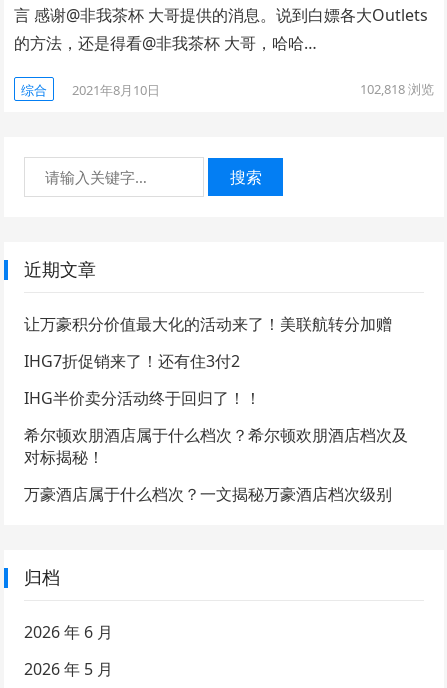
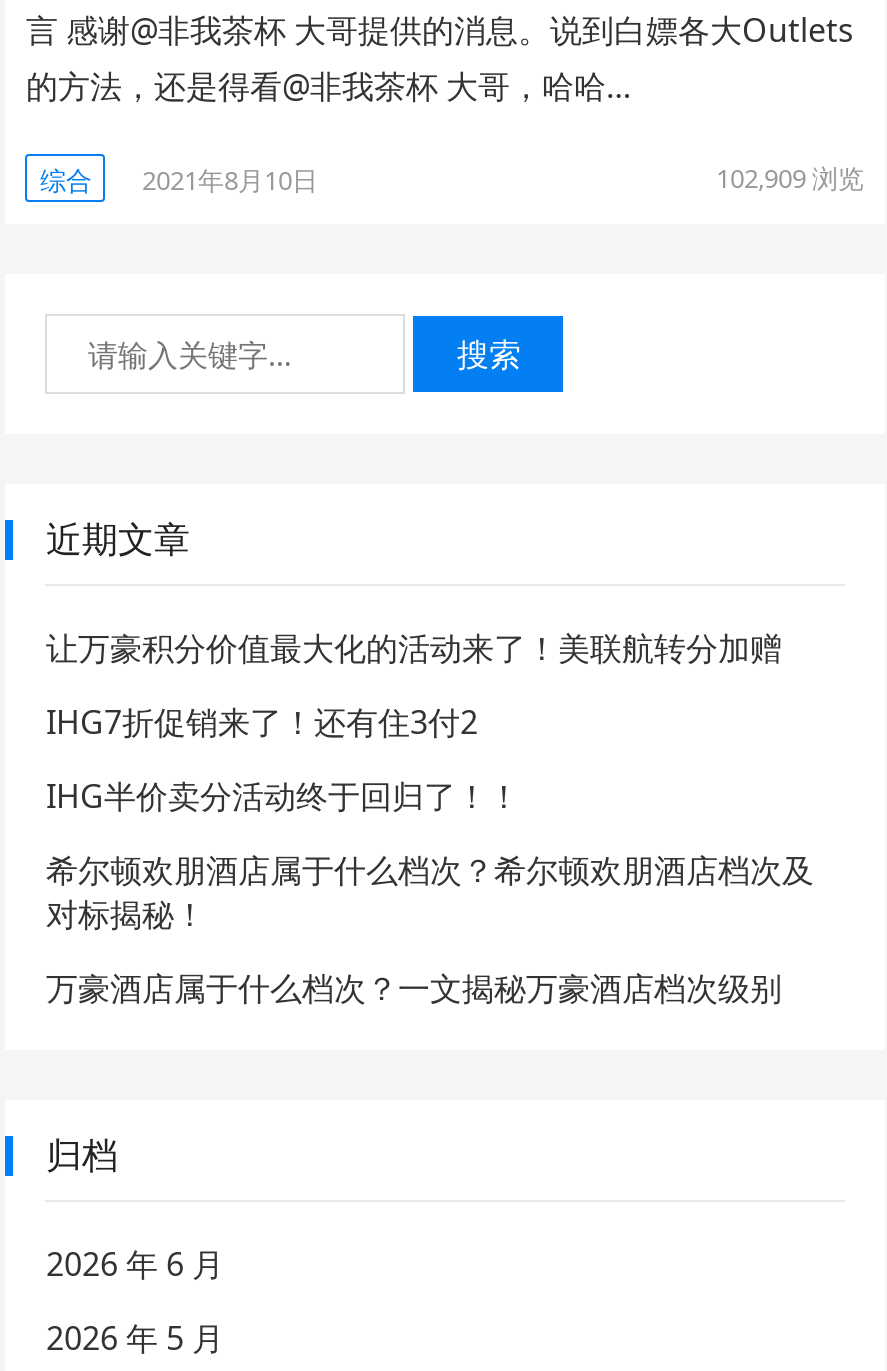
[359,80,433,98] 102,818浏览 -> [716,160,864,196] 102,909浏览

